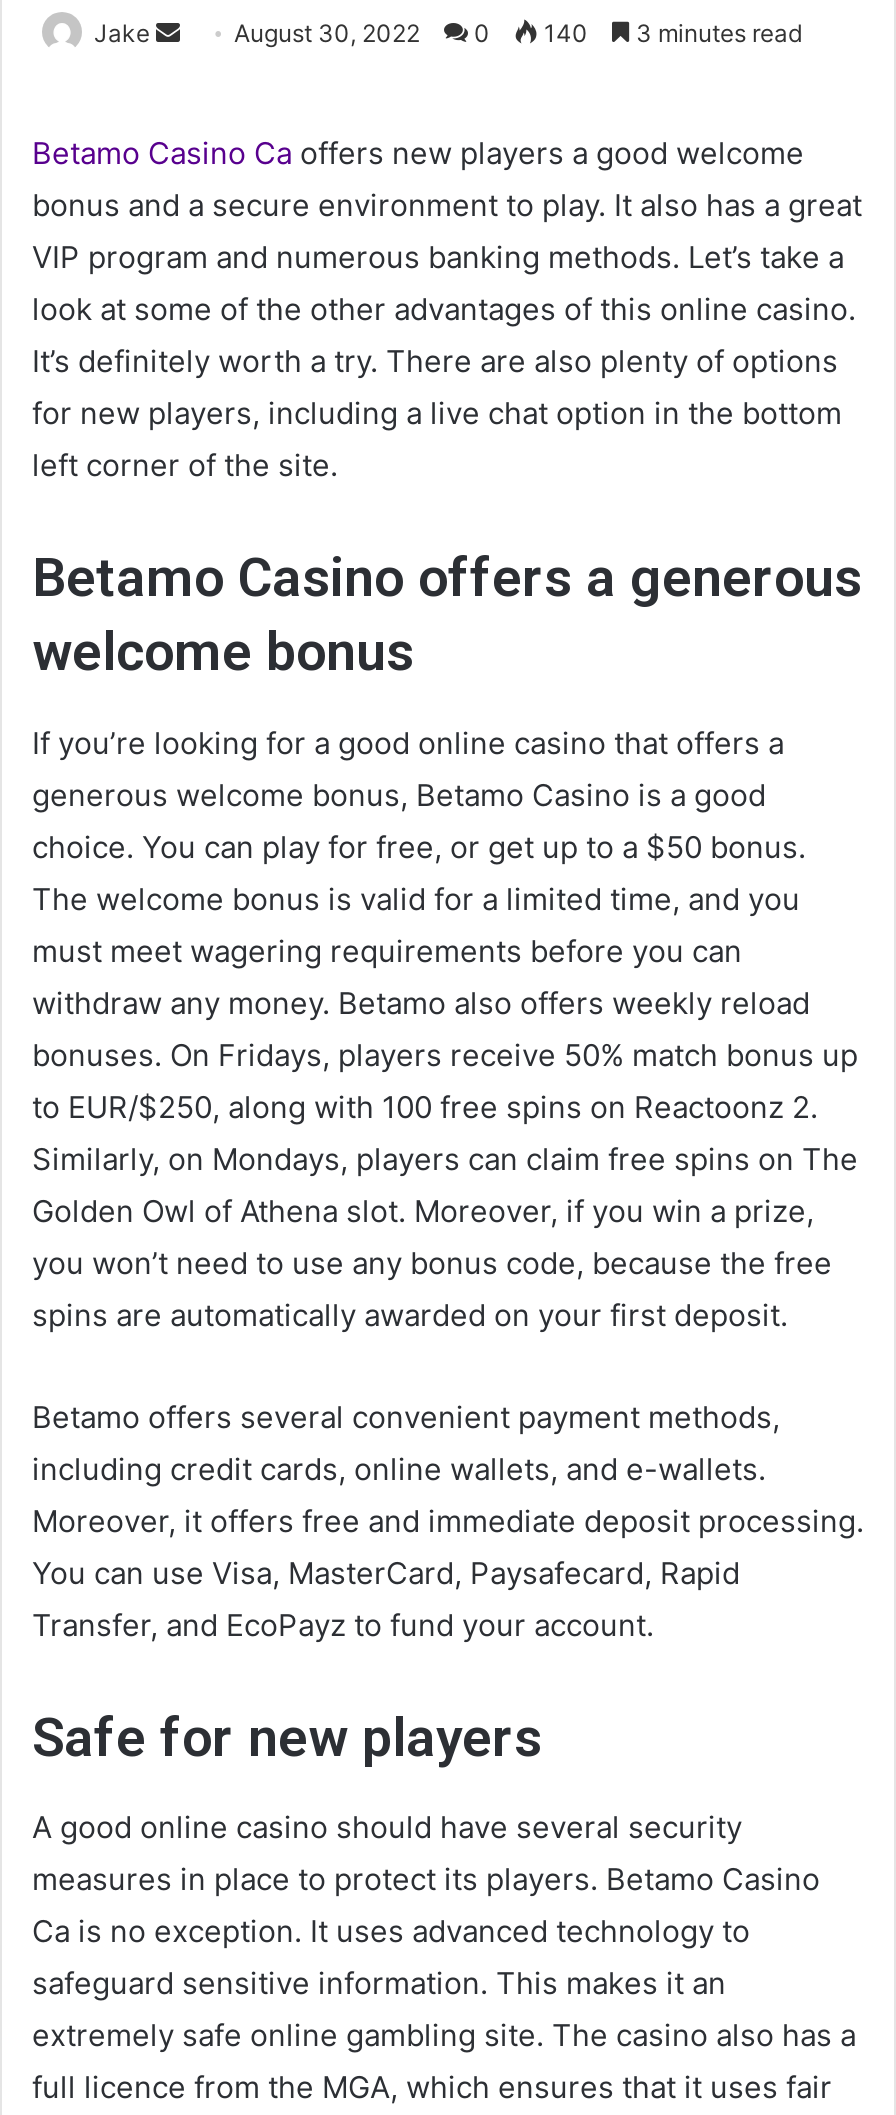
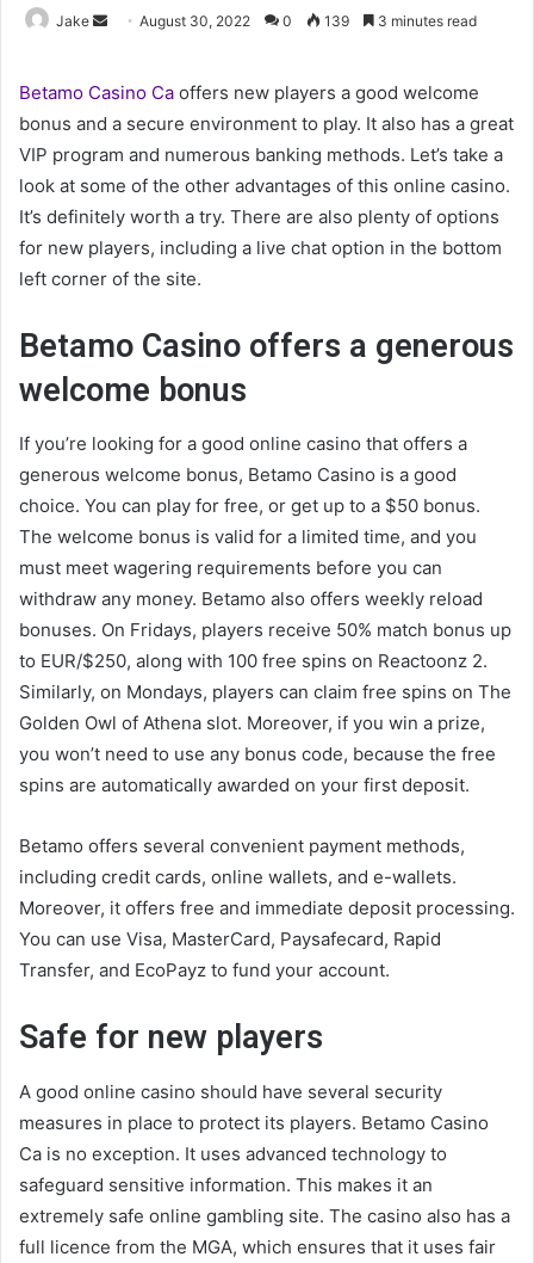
[538,18,588,48] 140 -> [321,12,349,29] 139

